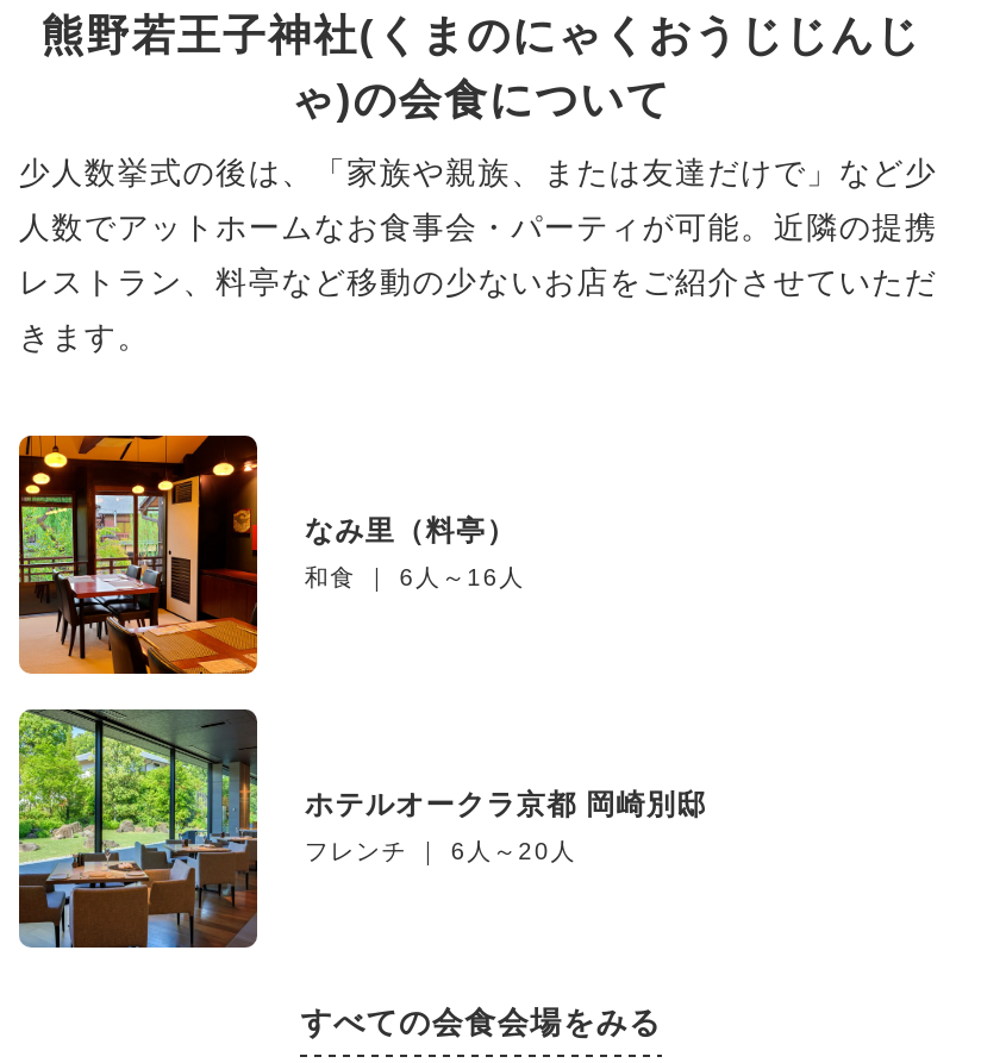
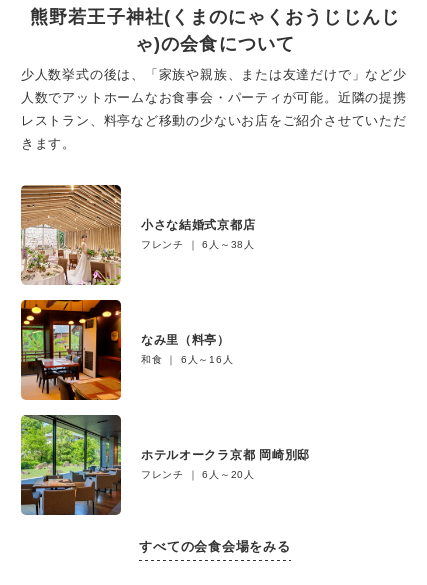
none -> [20,184,255,286] [image] | 小さな結婚式京都店 | フレンチ ｜ 6人～38人

